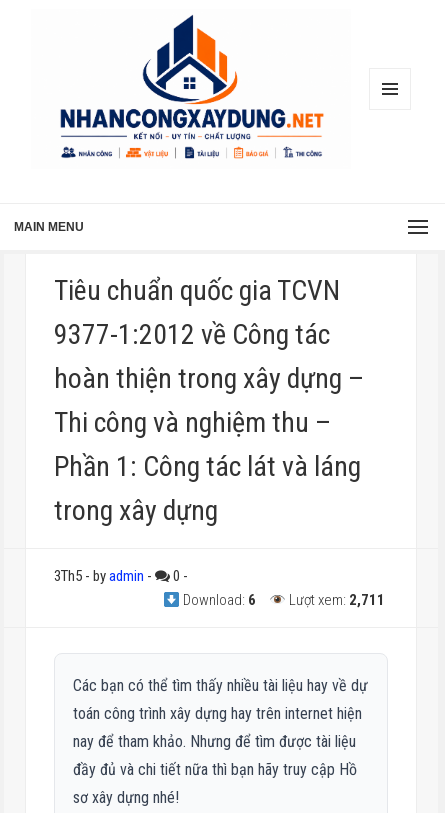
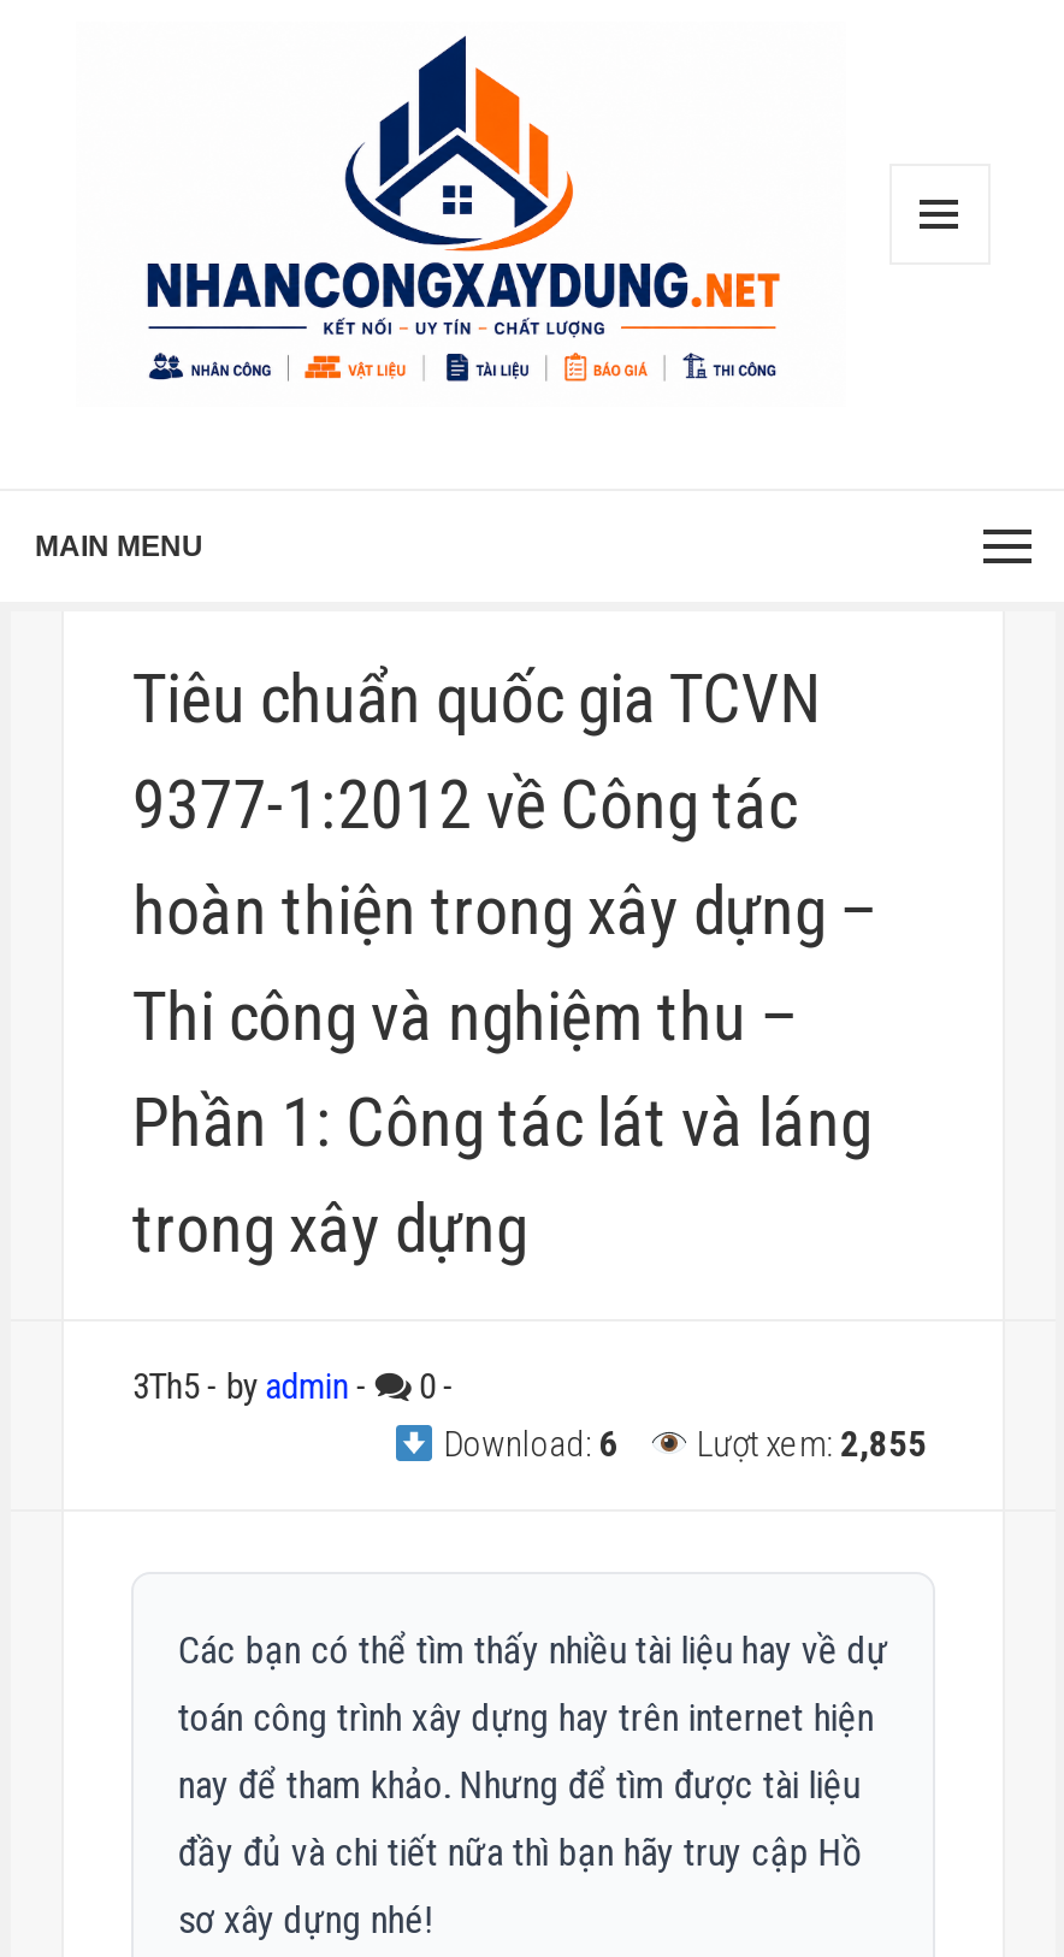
[180,591,385,609] Download: 6 Lượt xem: 2,711 -> [436,1424,927,1467] Download: 6 Lượt xem: 2,855

